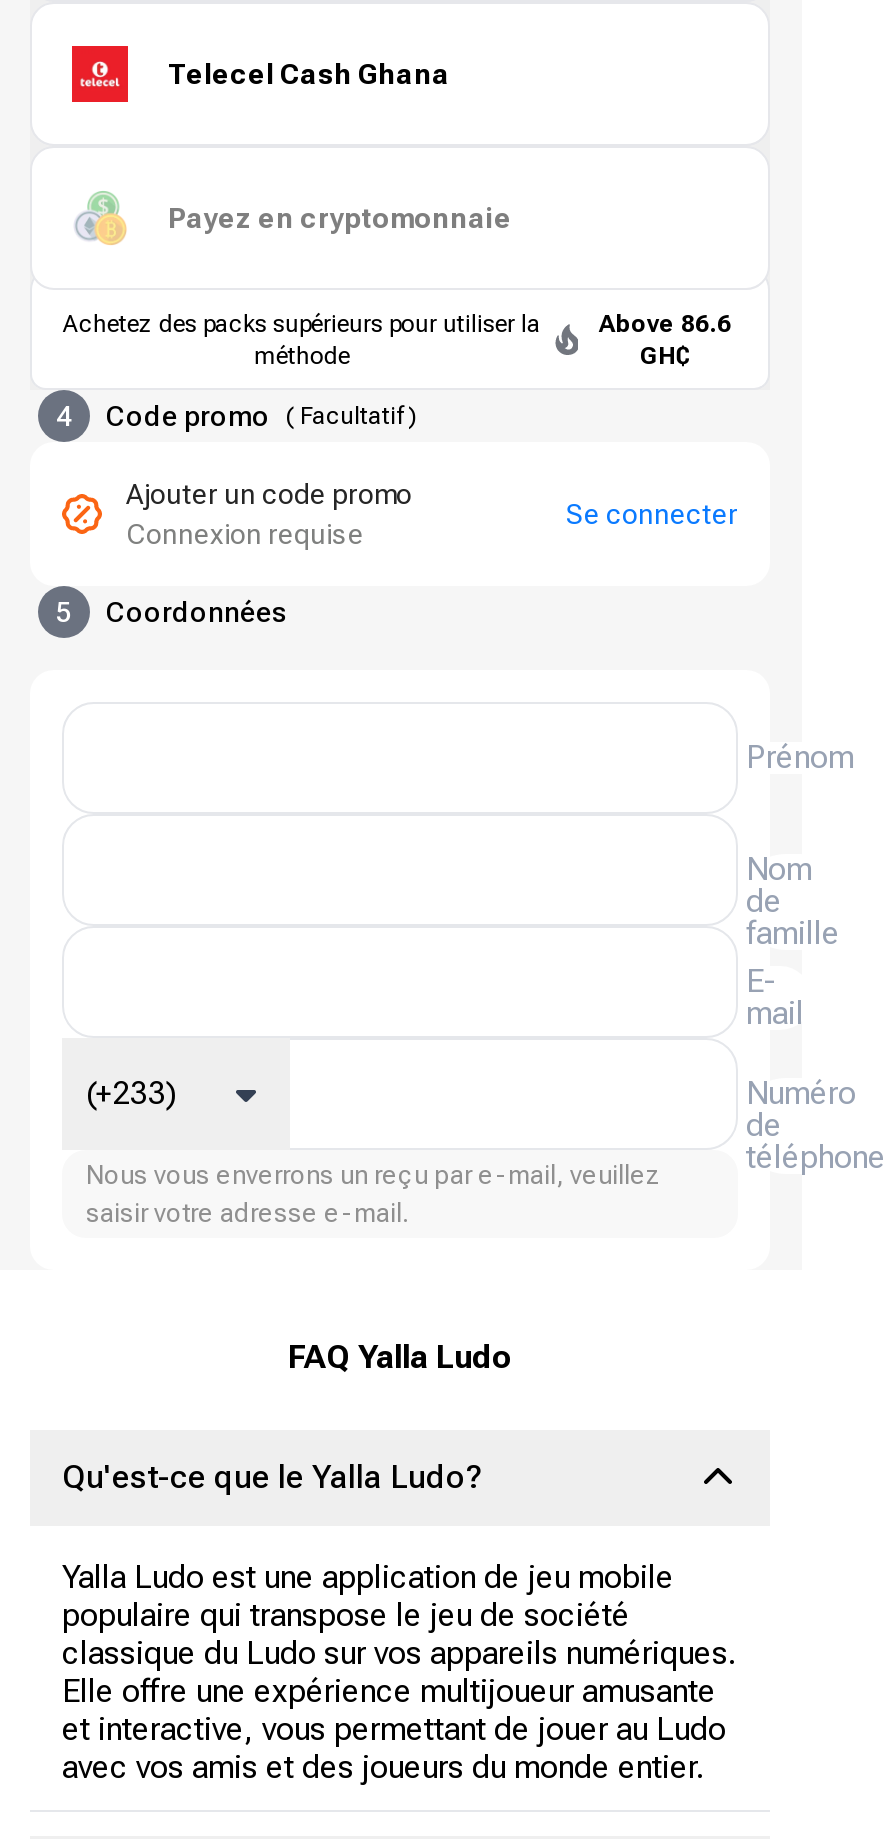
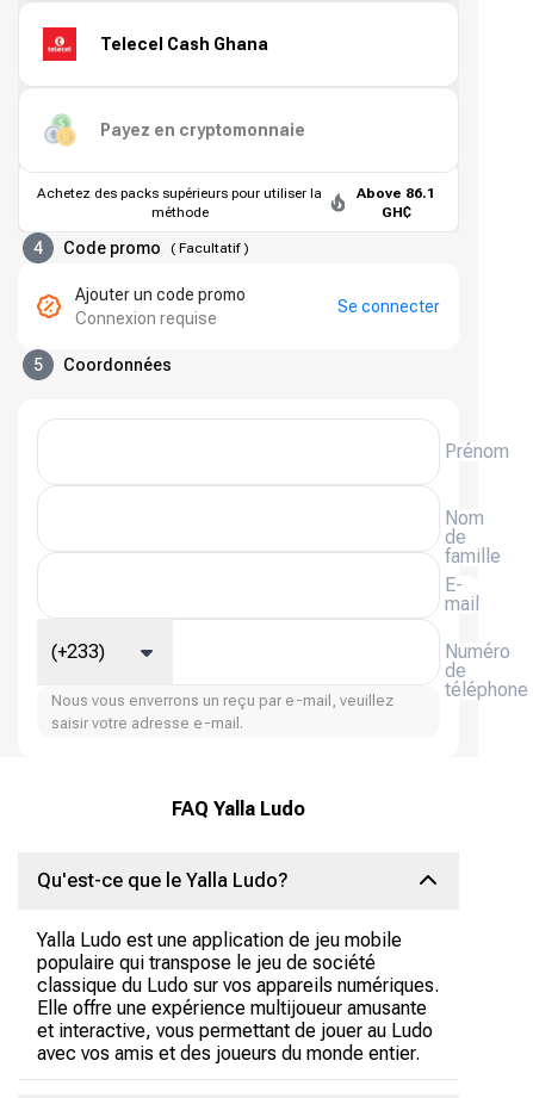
[599,310,731,338] Above 86.6 -> [357,185,436,201] Above 86.1

